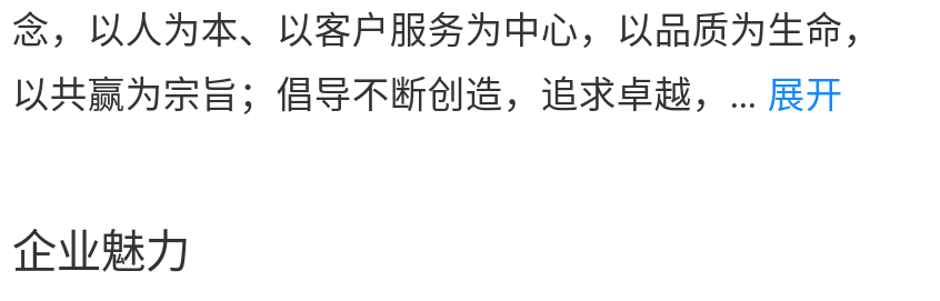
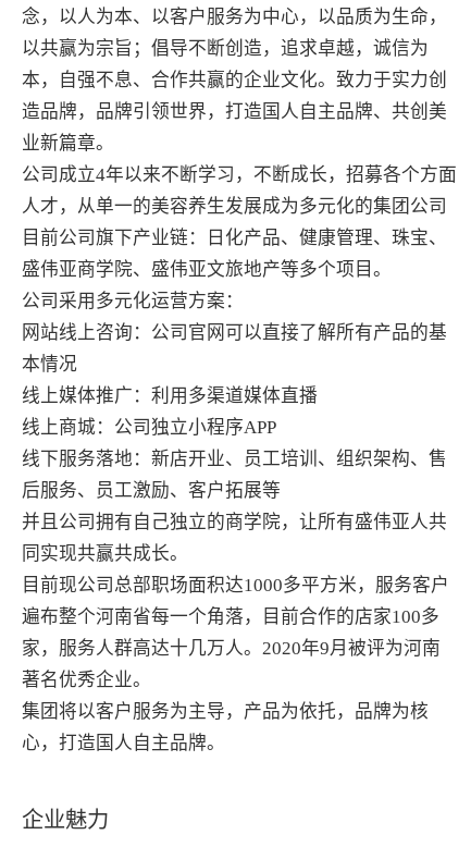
[12,75,843,118] 以共赢为宗旨；倡导不断创造，追求卓越，...展开 -> [22,39,457,754] 以共赢为宗旨；倡导不断创造，追求卓越，诚信为 | 本，自强不息、合作共赢的企业文化。致力于实力创 | 造品牌，品牌引领世界，打造国人自主品牌、共创美 | 业新篇章。 | 公司成立4年以来不断学习，不断成长，招募各个方面 | 人才，从单一的美容养生发展成为多元化的集团公司 | 目前公司旗下产业链：日化产品、健康管理、珠宝、 | 盛伟亚商学院、盛伟亚文旅地产等多个项目。 | 公司采用多元化运营方案： | 网站线上咨询：公司官网可以直接了解所有产品的基 | 本情况 | 线上媒体推广：利用多渠道媒体直播 | 线上商城：公司独立小程序APP | 线下服务落地：新店开业、员工培训、组织架构、售 | 后服务、员工激励、客户拓展等 | 并且公司拥有自己独立的商学院，让所有盛伟亚人共 | 同实现共赢共成长。 | 目前现公司总部职场面积达1000多平方米，服务客户 | 遍布整个河南省每一个角落，目前合作的店家100多 | 家，服务人群高达十几万人。2020年9月被评为河南 | 著名优秀企业。 | 集团将以客户服务为主导，产品为依托，品牌为核 | 心，打造国人自主品牌。

